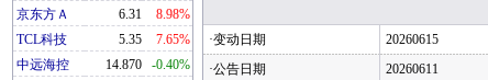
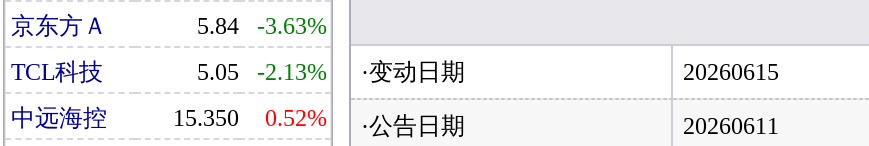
[119,7,142,22] 6.31 -> [197,12,239,40] 5.84
[156,7,190,22] 8.98% -> [257,12,327,40] -3.63%
[119,32,142,47] 5.35 -> [197,58,239,86] 5.05
[156,32,190,47] 7.65% -> [257,58,327,86] -2.13%
[106,57,142,72] 14.870 -> [173,104,239,132] 15.350
[152,57,190,72] -0.40% -> [265,104,327,132] 0.52%

